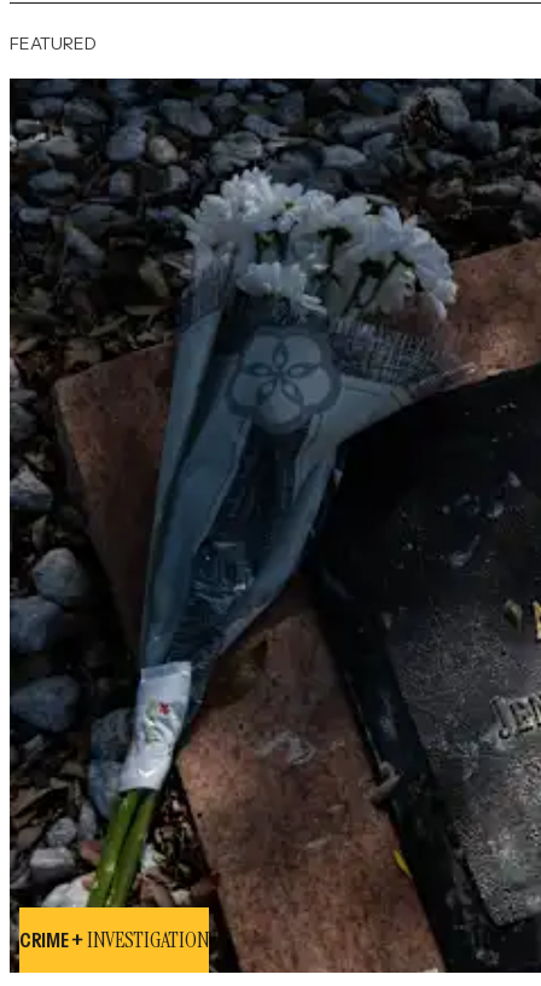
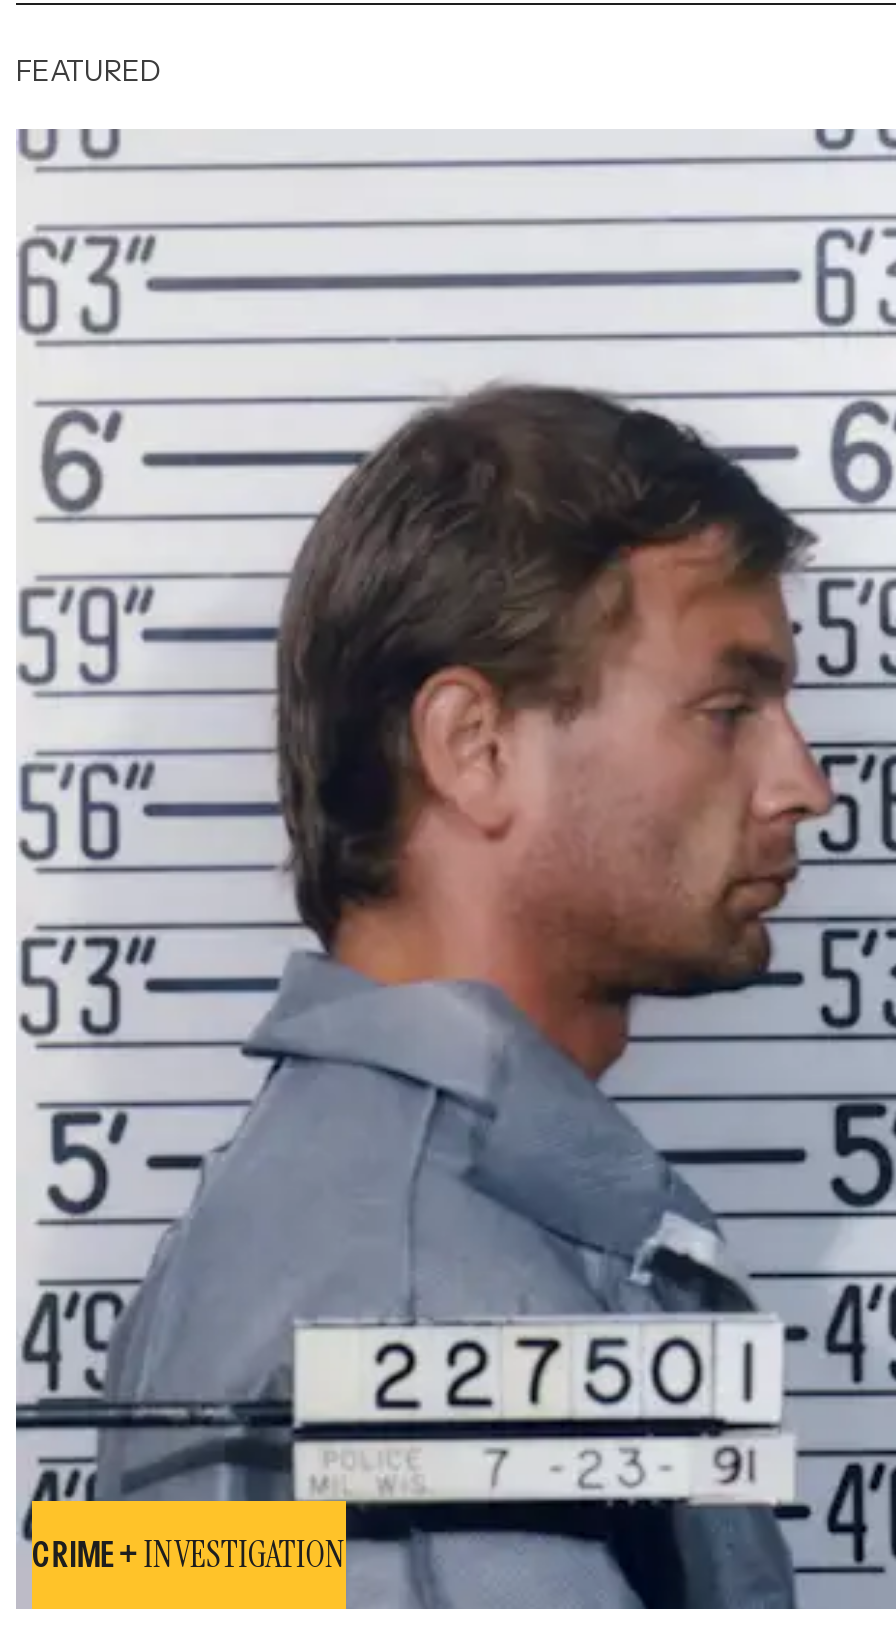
[8,77,537,974] [image] -> [16,129,890,1611] [image]

